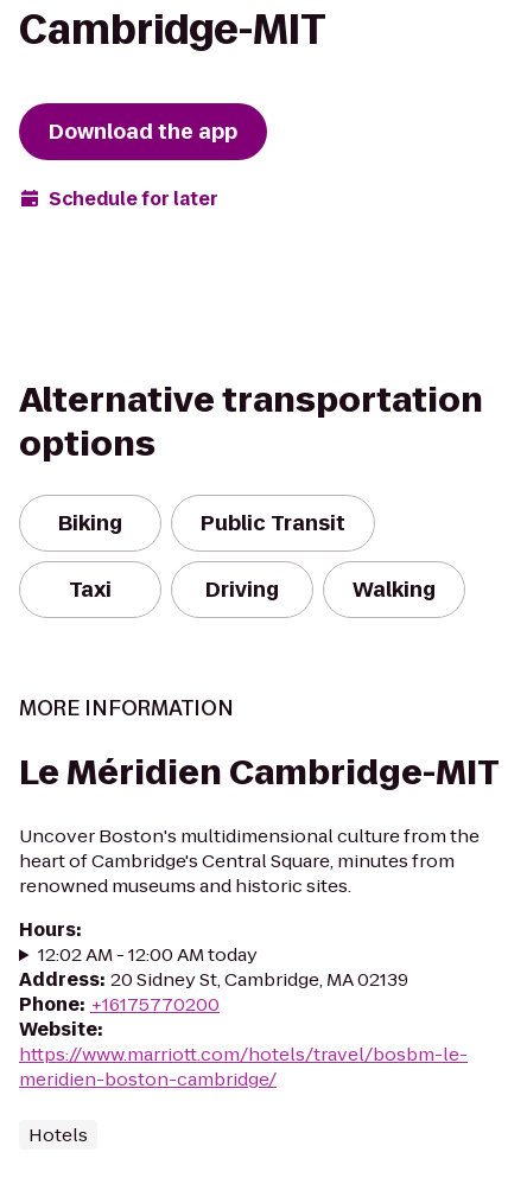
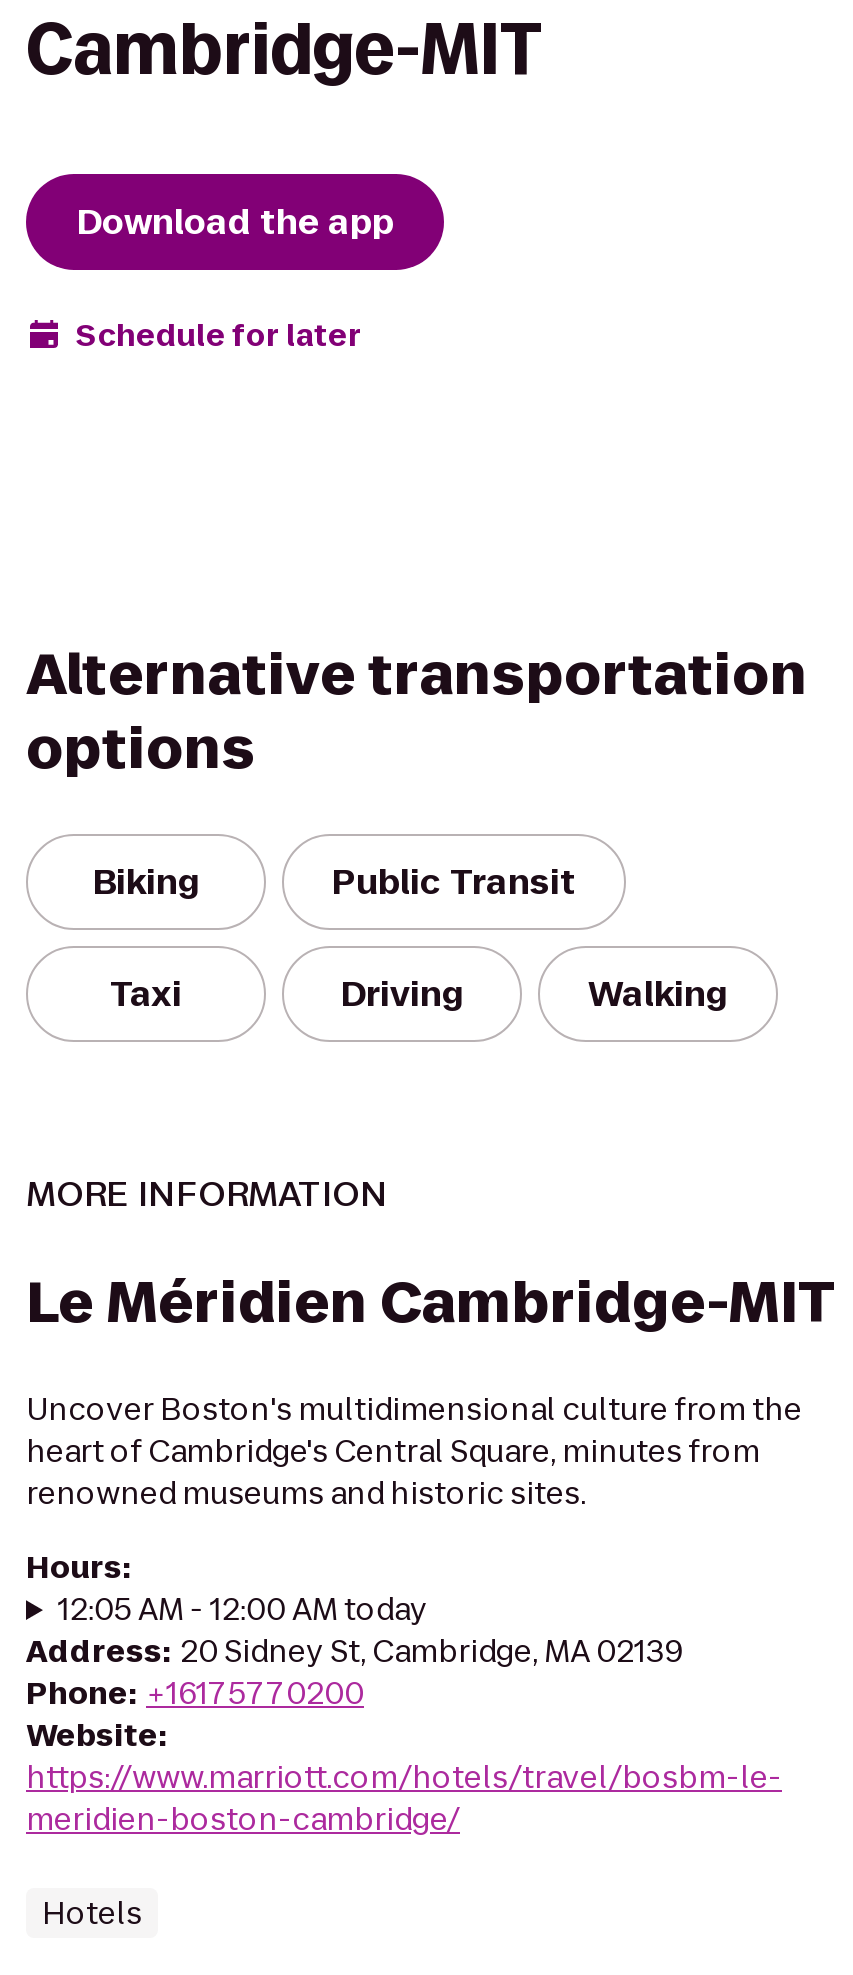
[38,942,257,967] 12:02 AM - 12:00 AM today -> [58,1588,428,1630] 12:05 AM - 12:00 AM today

